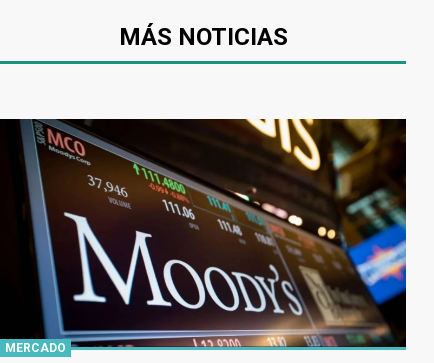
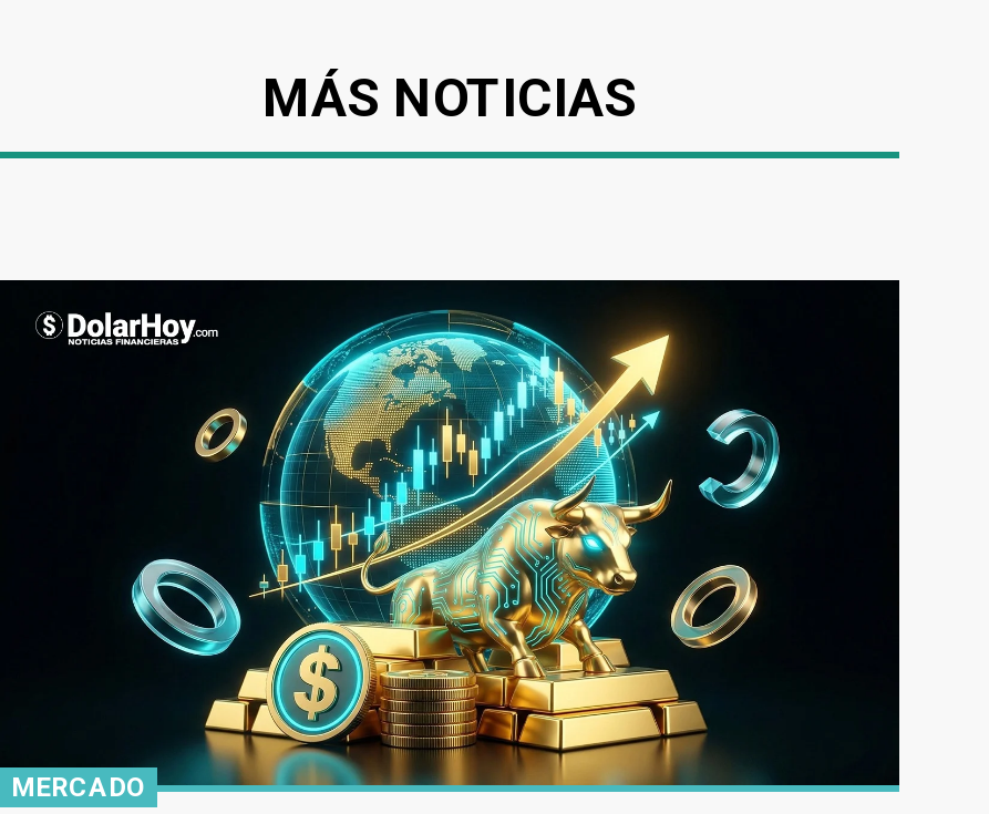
[19,118,407,348] [image] -> [35,278,902,785] [image]

